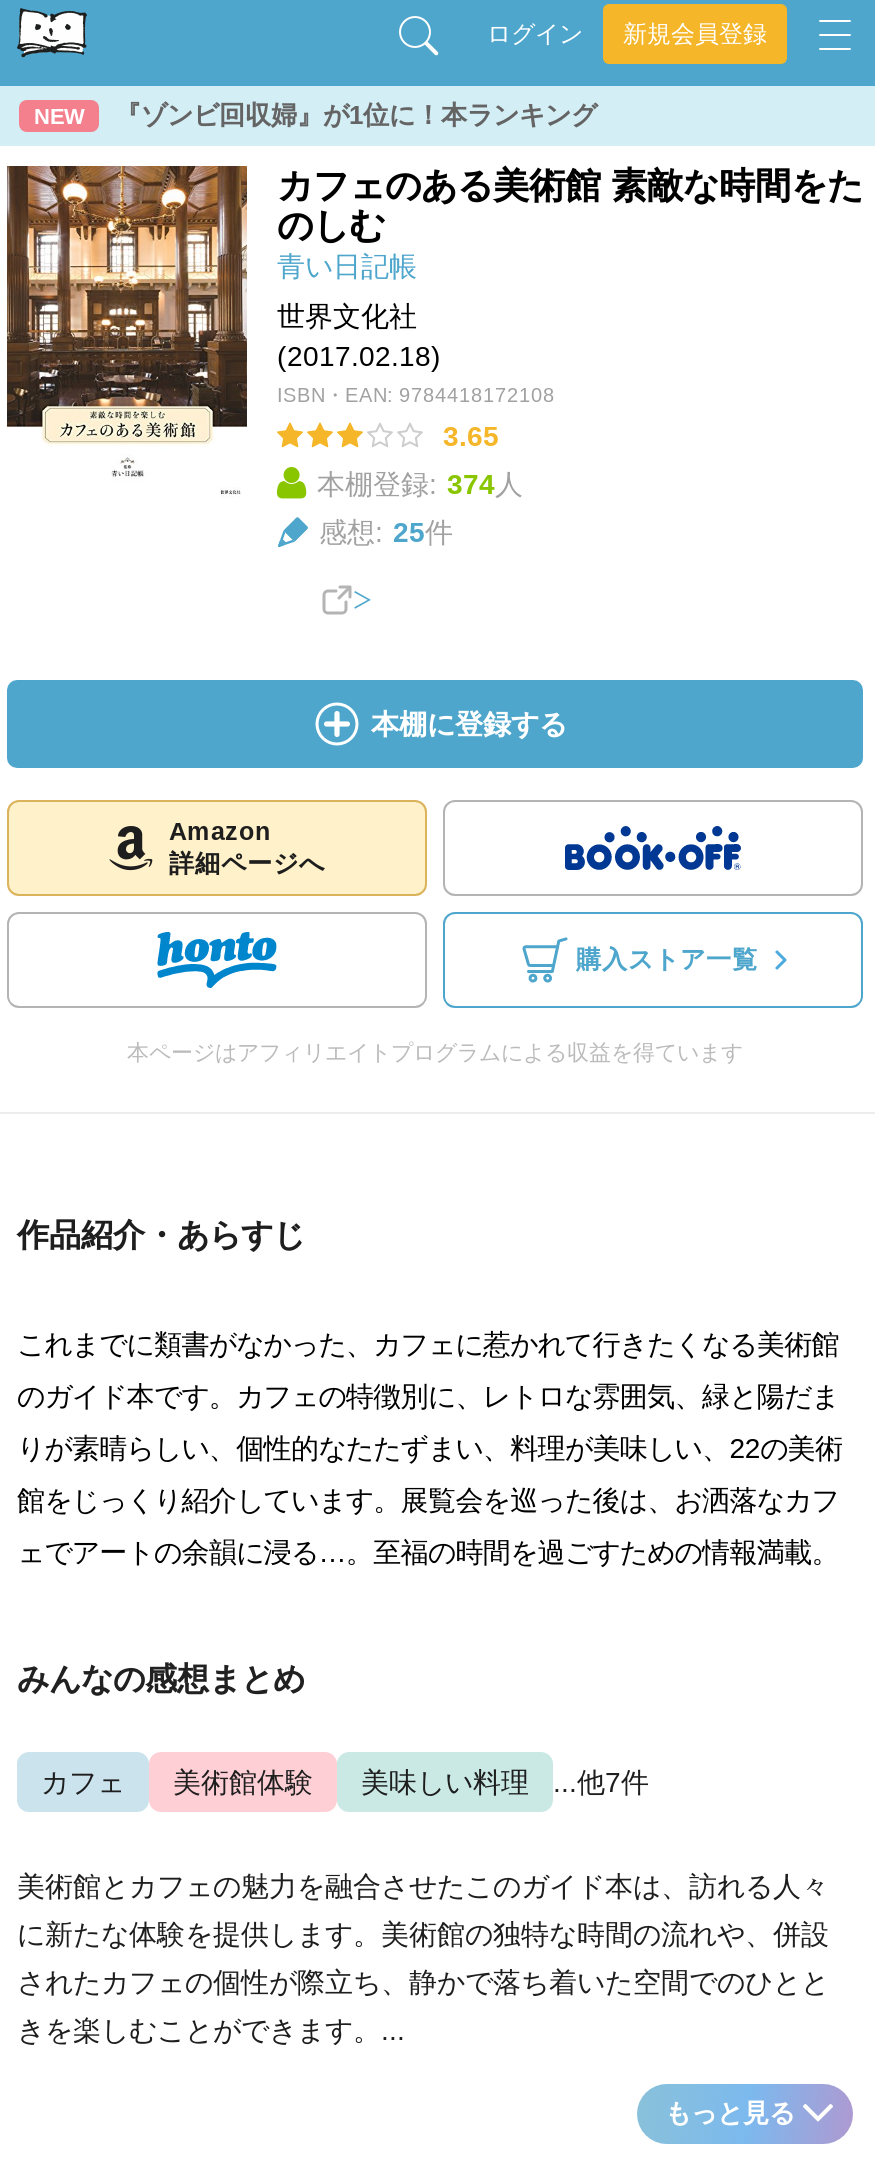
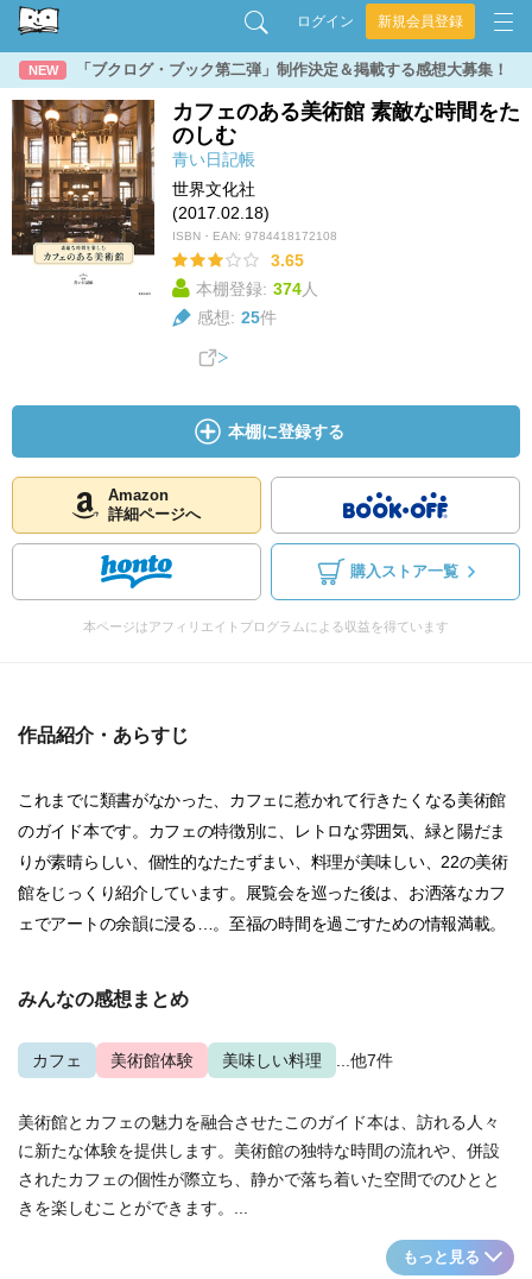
[115,100,597,130] 『ゾンビ回収婦』が1位に！本ランキング -> [76,61,508,78] 「ブクログ・ブック第二弾」制作決定＆掲載する感想大募集！

